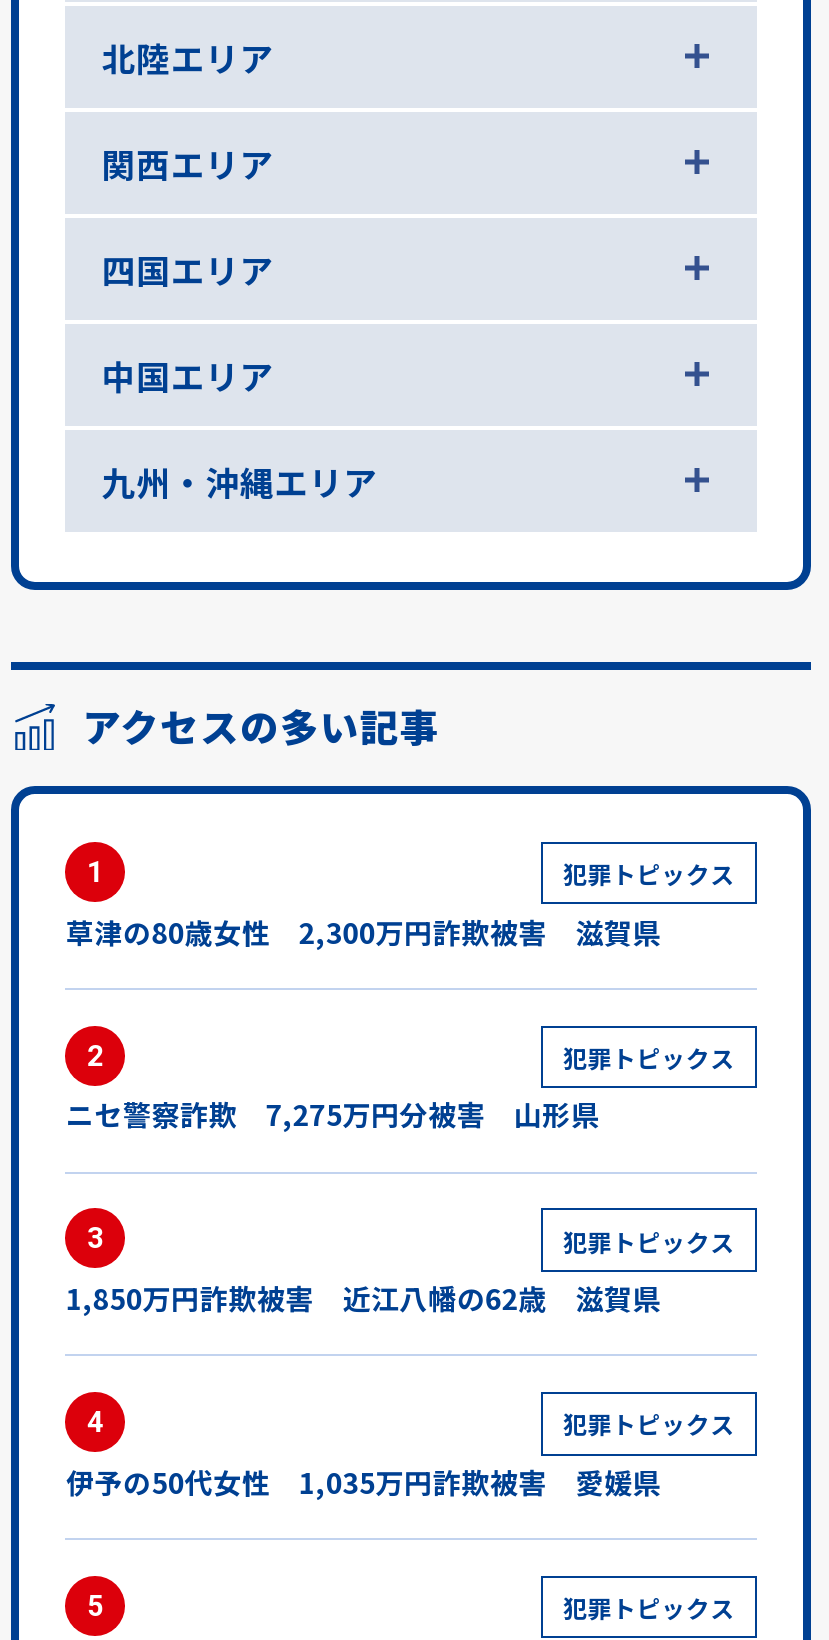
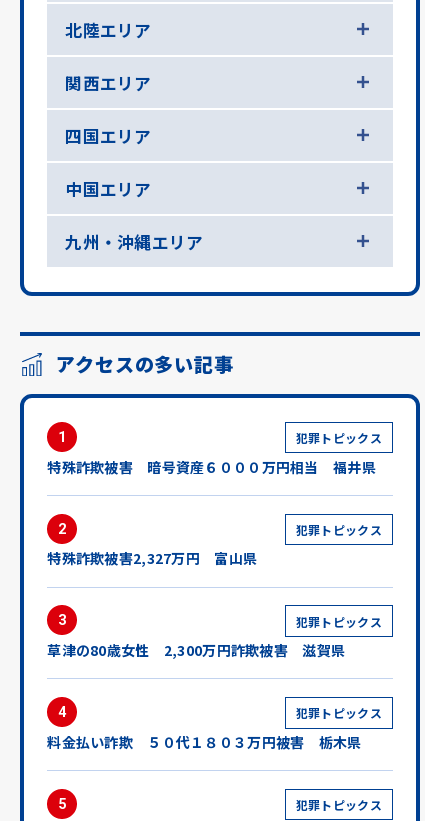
none -> [47,457,376,477] 特殊詐欺被害 暗号資産６０００万円相当 福井県
moved [66,911,668,951] -> [47,640,348,660]: 草津の80歳女性 2,300万円詐欺被害 滋賀県
[66,1095,599,1135] ニセ警察詐欺 7,275万円分被害 山形県 -> [47,548,257,568] 特殊詐欺被害2,327万円 富山県
[66,1279,668,1319] 1,850万円詐欺被害 近江八幡の62歳 滋賀県 -> none
[66,1462,661,1502] 伊予の50代女性 1,035万円詐欺被害 愛媛県 -> [47,732,361,752] 料金払い詐欺 ５０代１８０３万円被害 栃木県

